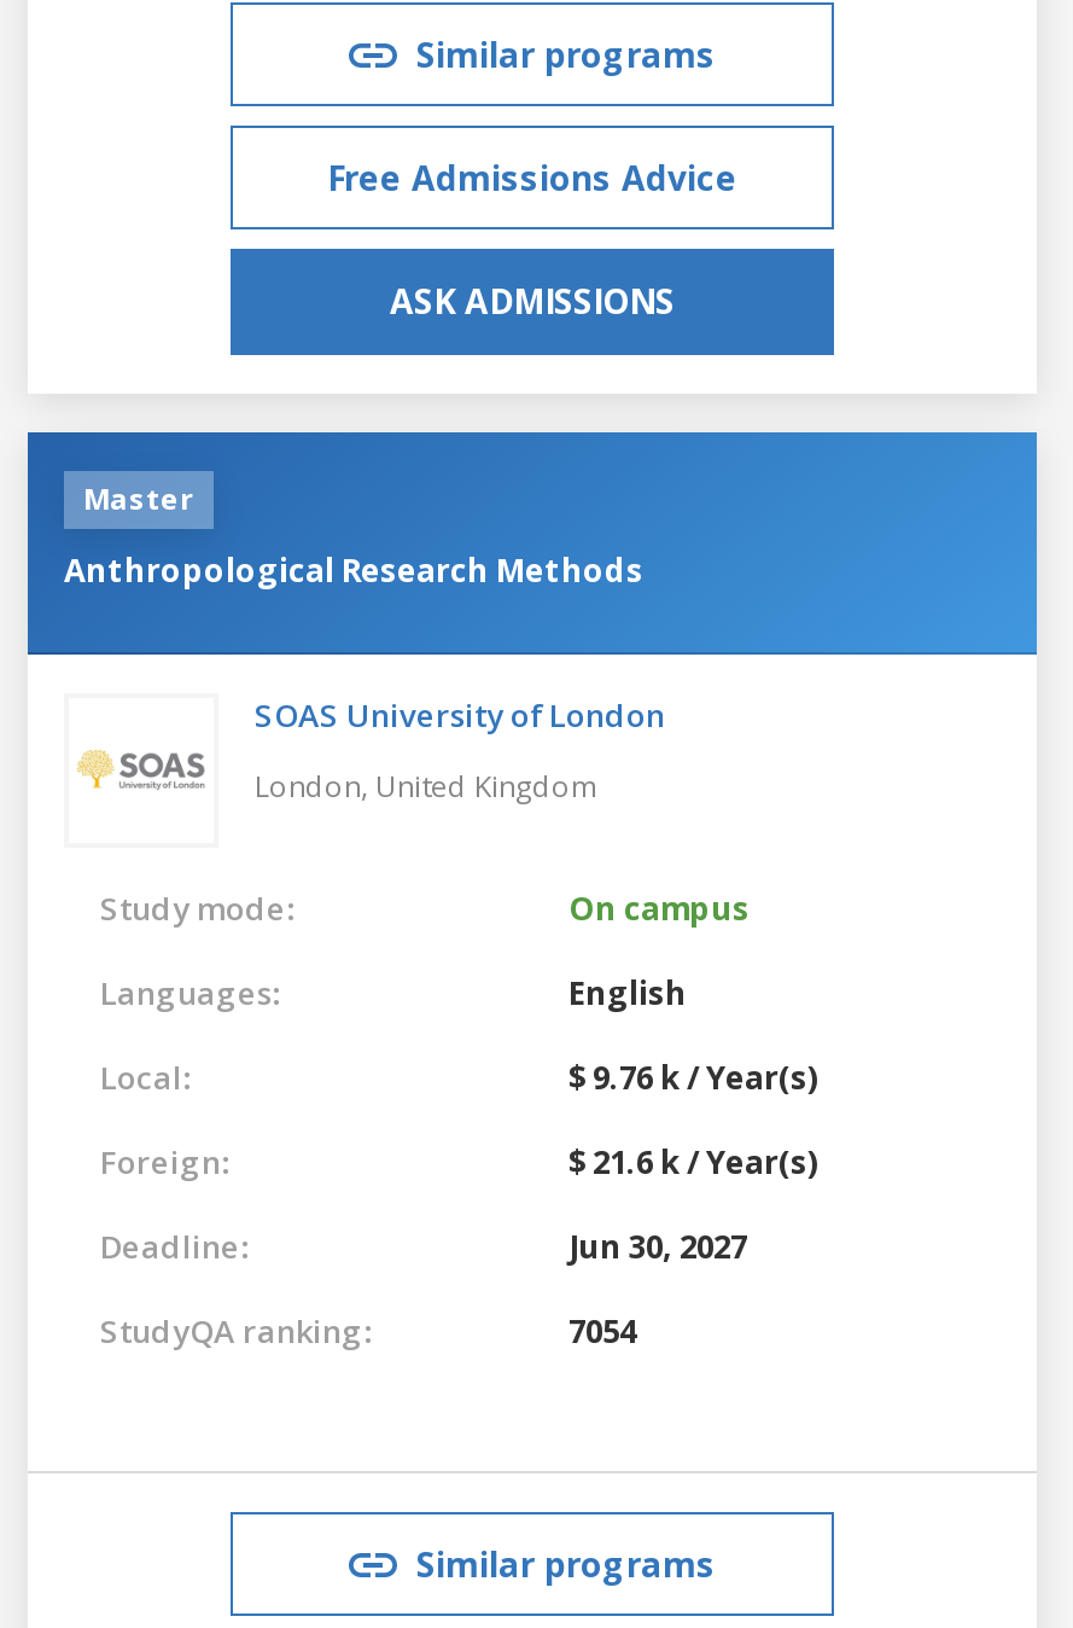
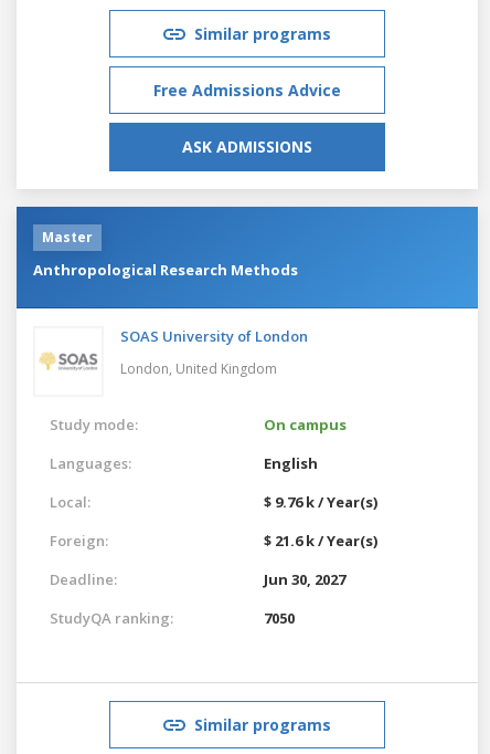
[568,1309,636,1352] 7054 -> [264,608,295,628] 7050

